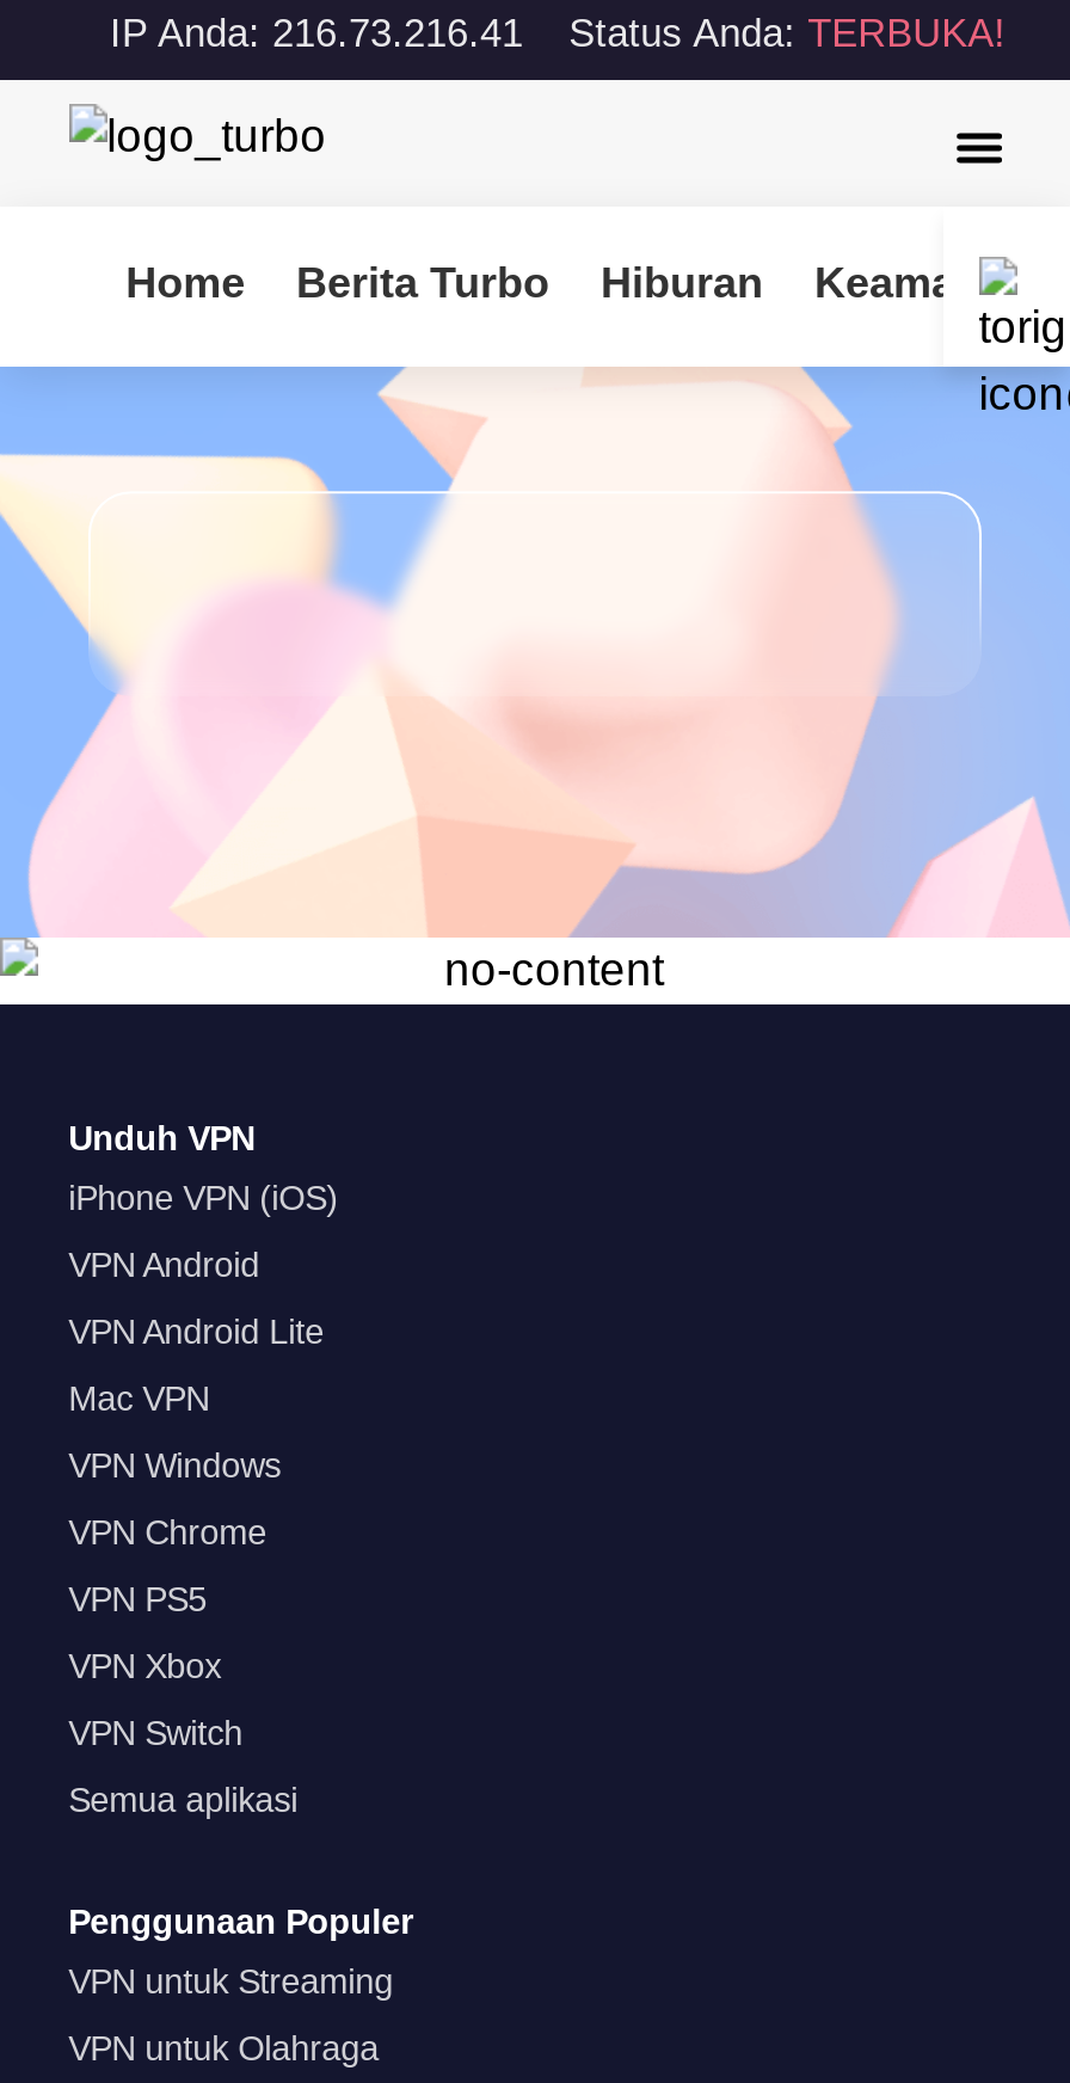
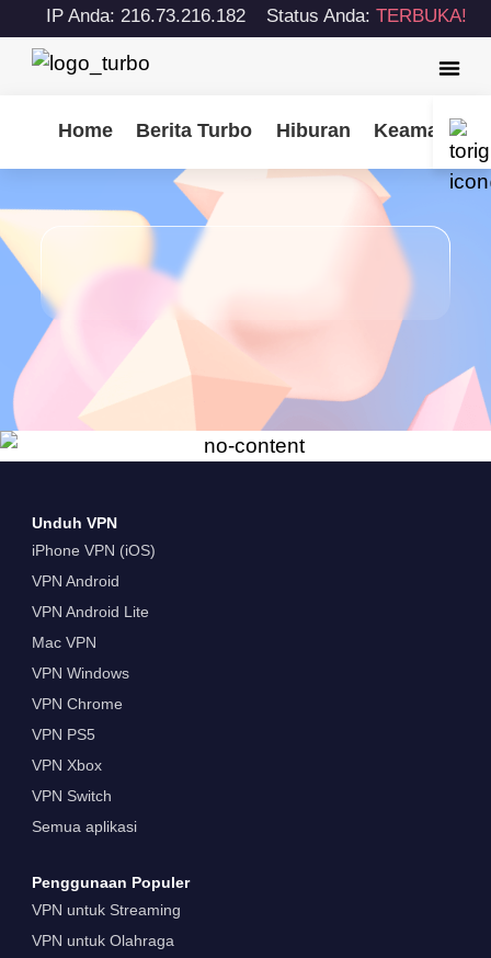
[110,11,1006,56] IP Anda: 216.73.216.41 Status Anda: TERBUKA! -> [45,5,466,26] IP Anda: 216.73.216.182 Status Anda: TERBUKA!

